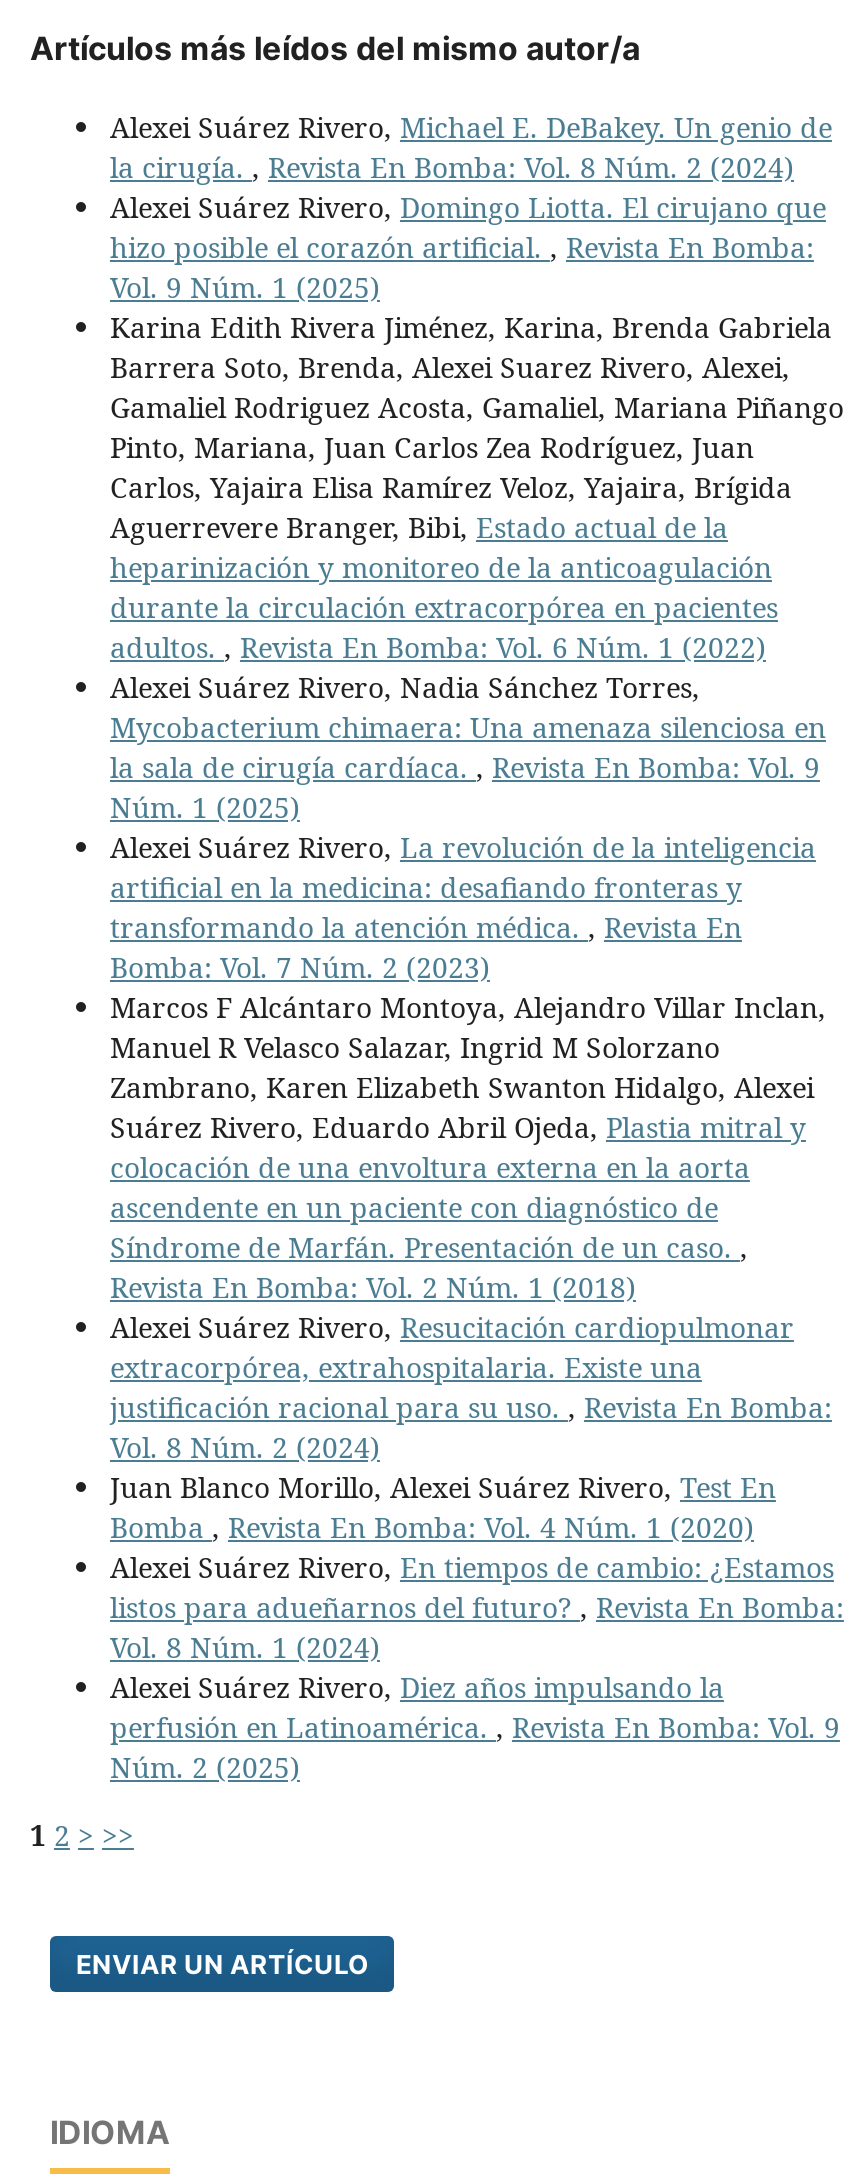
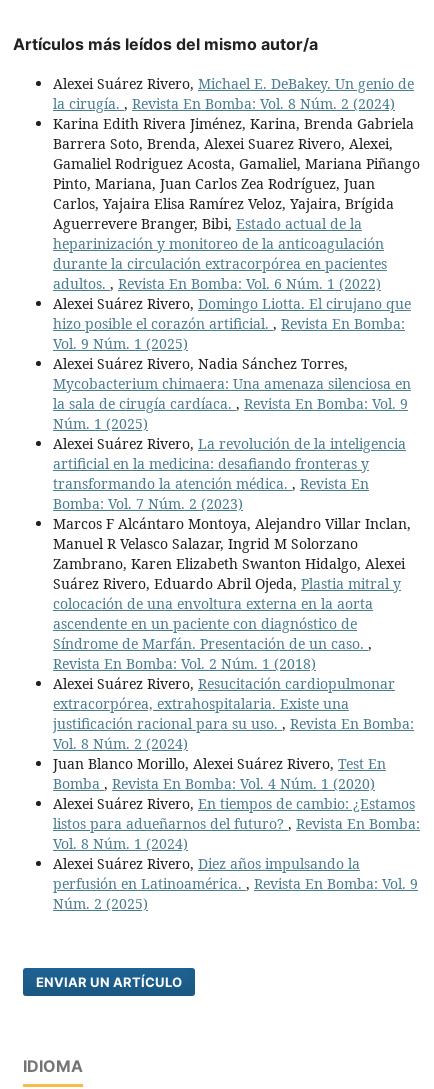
moved [110,188,826,306] -> [53,294,411,353]: Alexei Suárez Rivero, Domingo Liotta. El cirujano que | hizo posible el corazón artificial., Revista En Bomba: | Vol. 9 Núm. 1 (2025)
moved [110,308,844,666] -> [53,114,420,293]: Karina Edith Rivera Jiménez, Karina, Brenda Gabriela | Barrera Soto, Brenda, Alexei Suarez Rivero, Alexei, | Gamaliel Rodriguez Acosta, Gamaliel, Mariana Piñango | ... | durante la circulación extracorpórea en pacientes | adultos., Revista En Bomba: Vol. 6 Núm. 1 (2022)
[30,1816,134,1854] 1 2 > >> -> none

